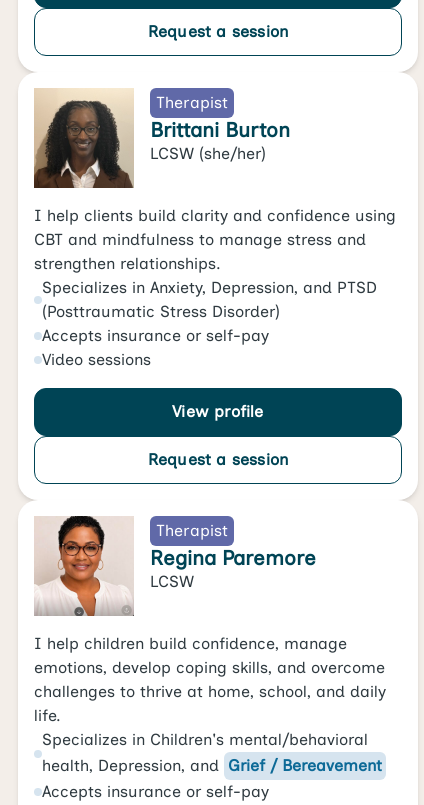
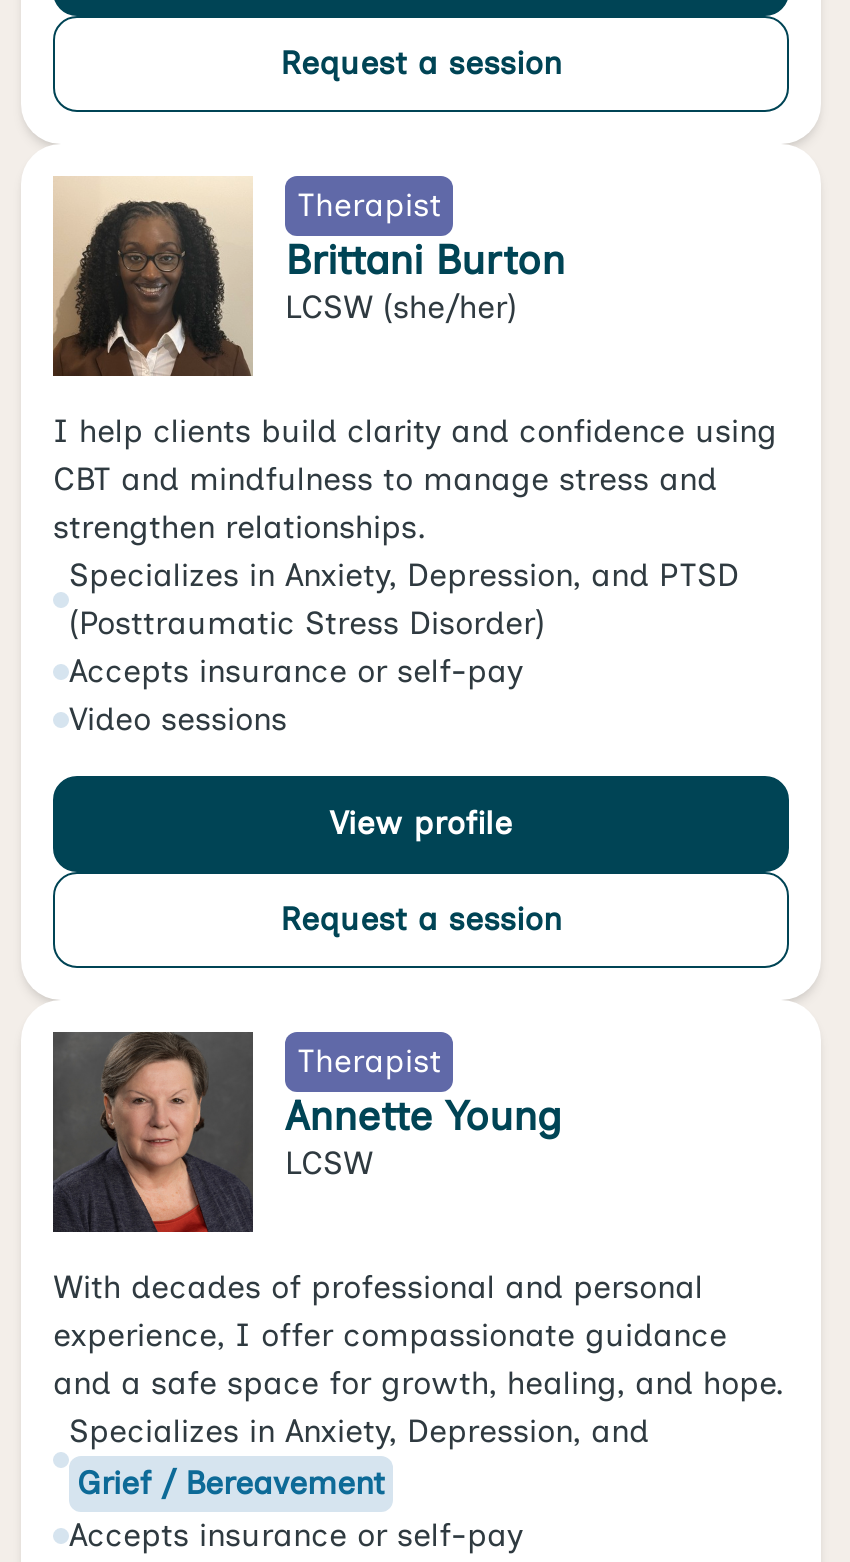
[34,516,316,616] [image] | Regina Paremore -> [51,1030,561,1206] [image] | Annette Young
[34,634,386,775] I help children build confidence, manage | emotions, develop coping skills, and overcome | challenges to thrive at home, school, and daily | life. | Specializes in Children's mental/behavioral | health, Depression, and Grief / Bereavement -> [53,1268,785,1502] With decades of professional and personal | experience, I offer compassionate guidance | and a safe space for growth, healing, and hope. | Specializes in Anxiety, Depression, and | Grief / Bereavement

